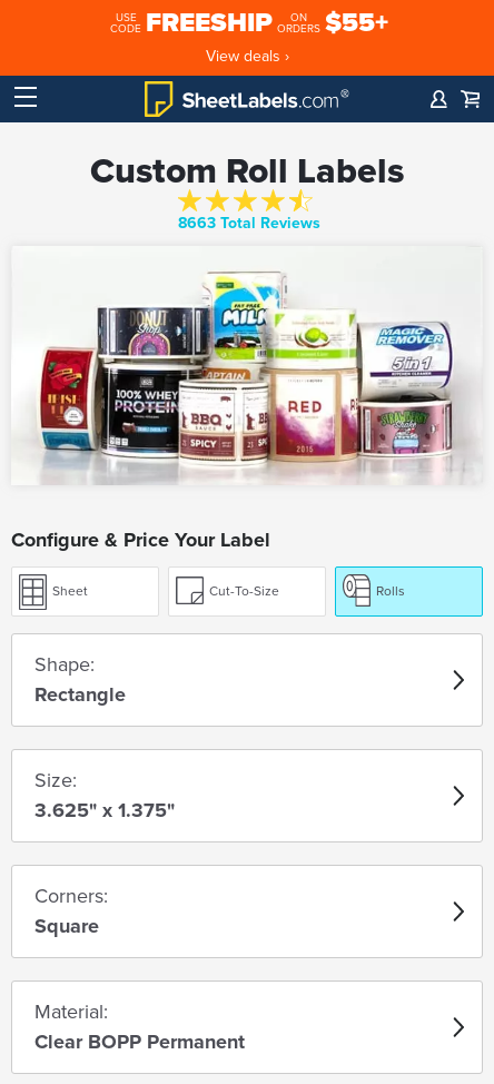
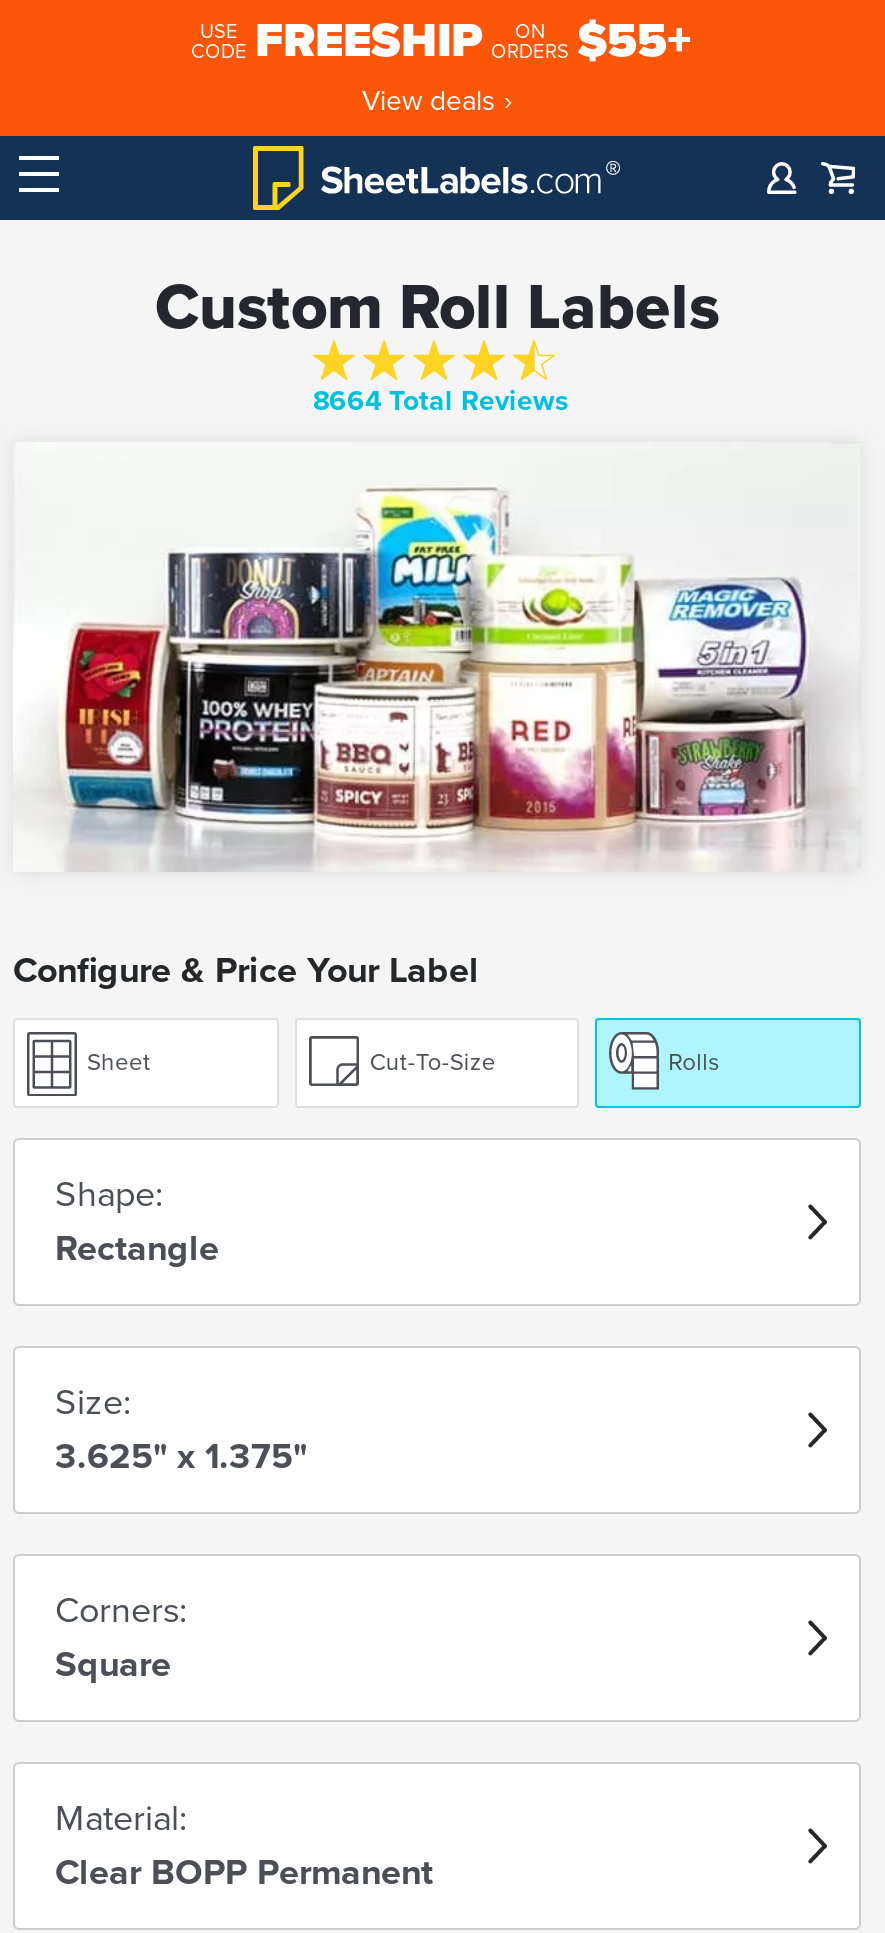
[178,214,320,233] 8663 Total Reviews -> [313,384,569,418] 8664 Total Reviews

